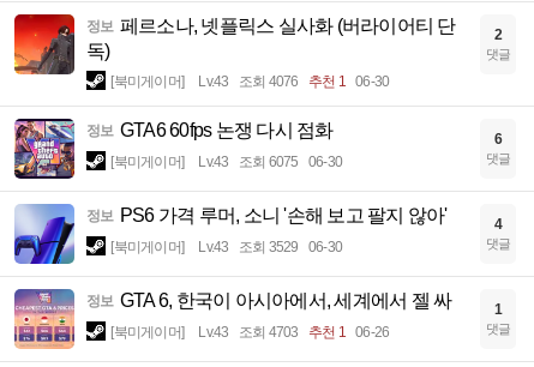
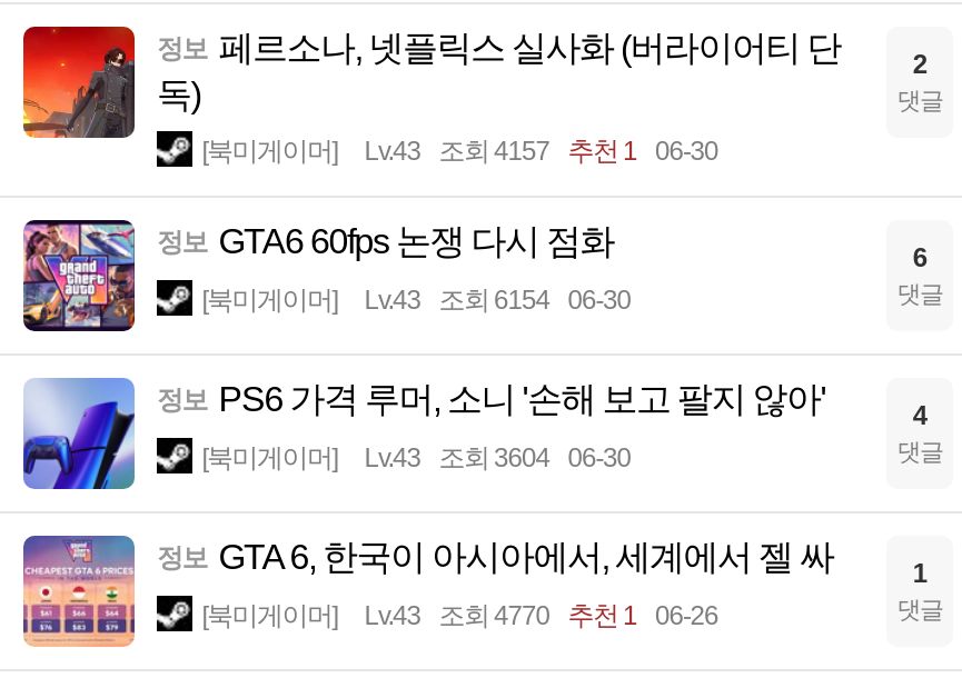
[111,74,389,90] [북미게이머] Lv.43 조회 4076 추천 1 06-30 -> [202,136,718,167] [북미게이머] Lv.43 조회 4157 추천 1 06-30
[111,154,342,171] [북미게이머] Lv.43 조회 6075 06-30 -> [202,285,631,316] [북미게이머] Lv.43 조회 6154 06-30
[111,239,342,256] [북미게이머] Lv.43 조회 3529 06-30 -> [202,443,631,474] [북미게이머] Lv.43 조회 3604 06-30
[111,324,389,341] [북미게이머] Lv.43 조회 4703 추천 1 06-26 -> [202,601,718,632] [북미게이머] Lv.43 조회 4770 추천 1 06-26

